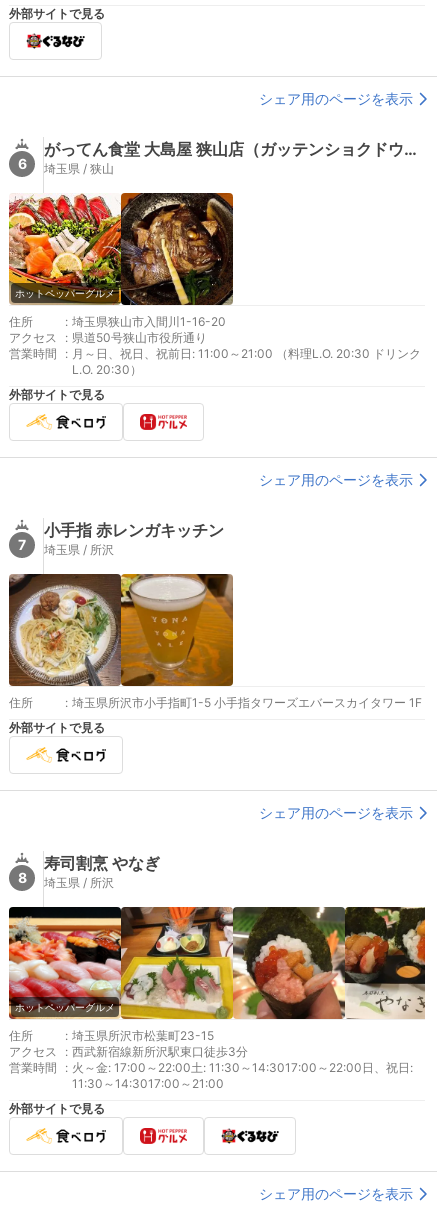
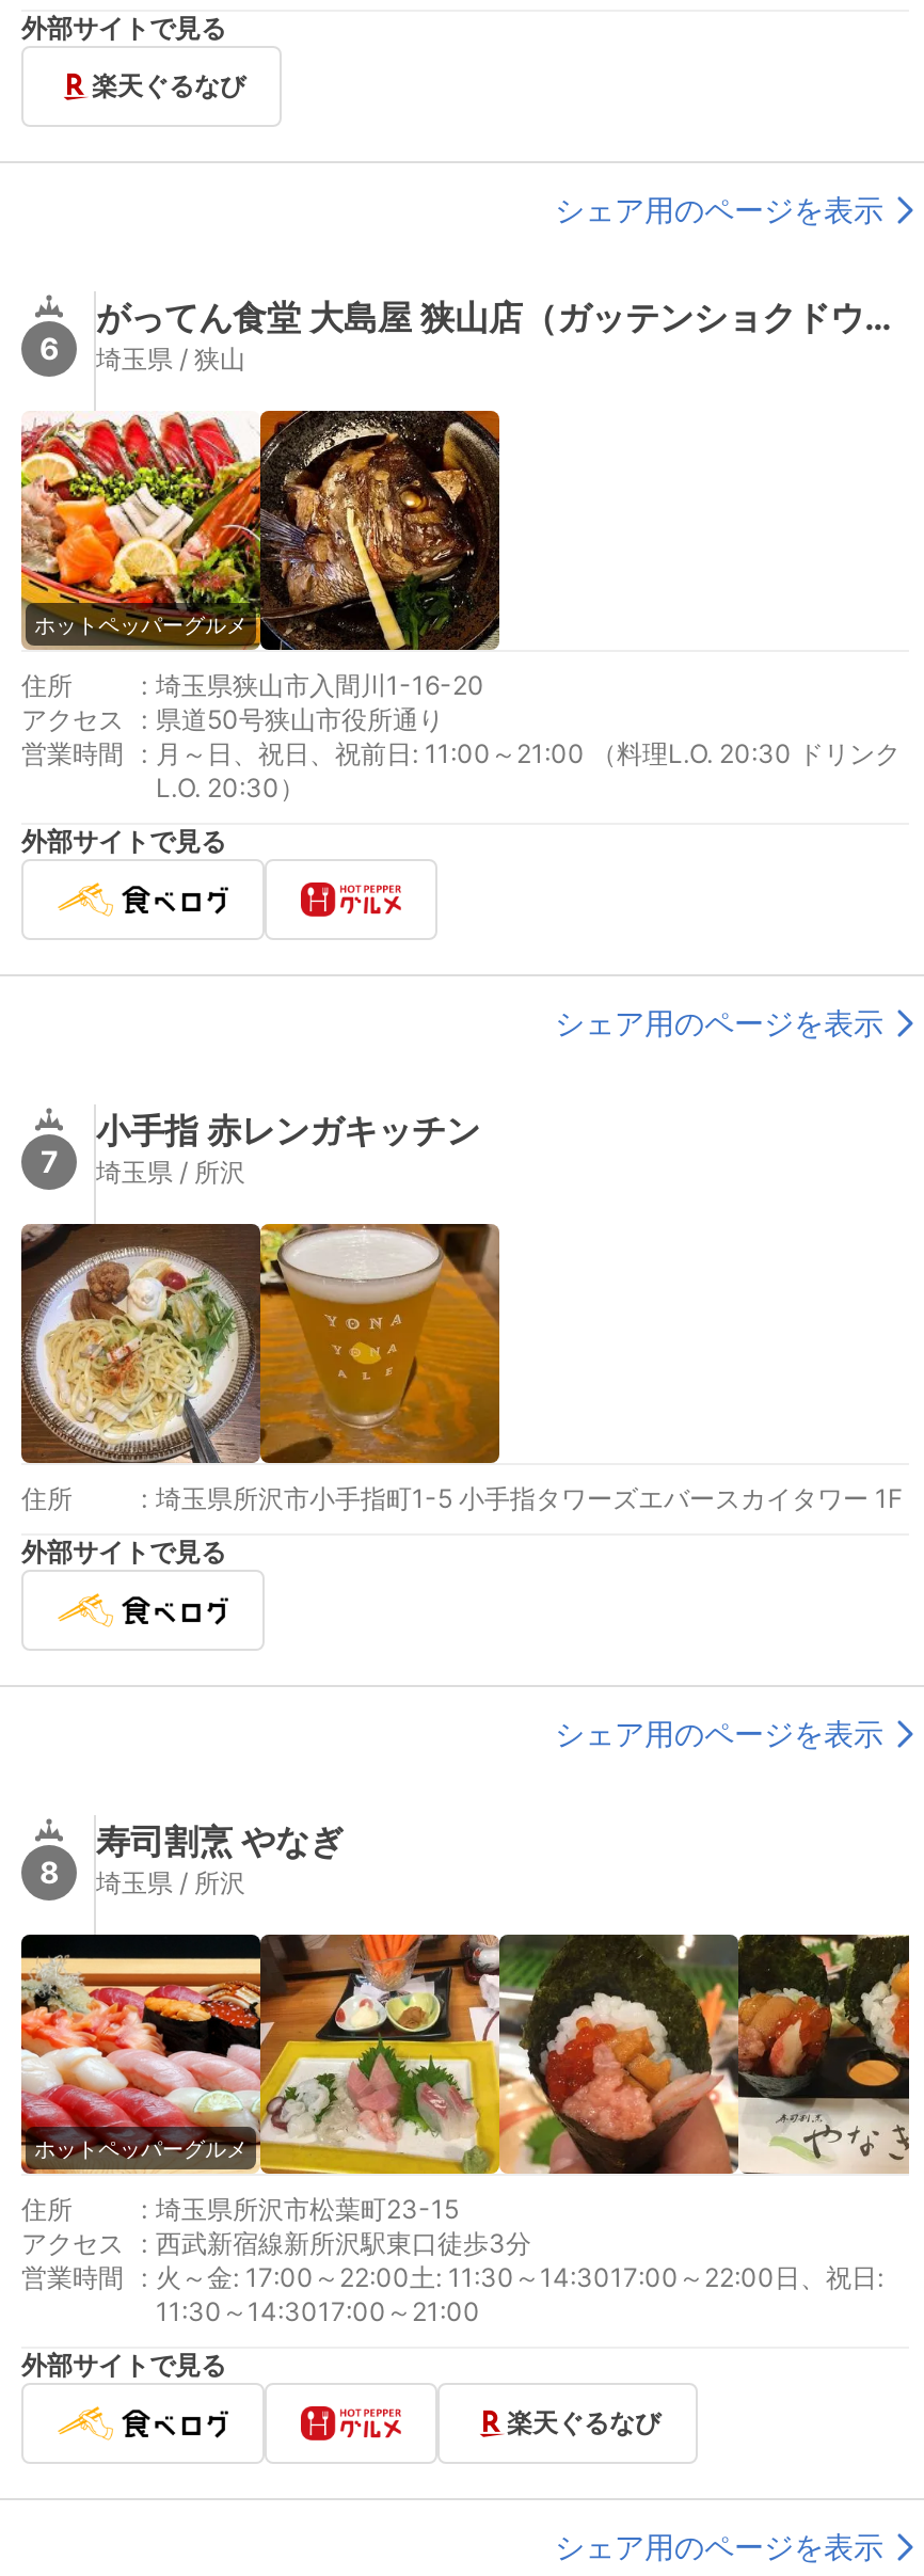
none -> [92,69,245,101] 楽天ぐるなび
none -> [507,2406,660,2438] 楽天ぐるなび

